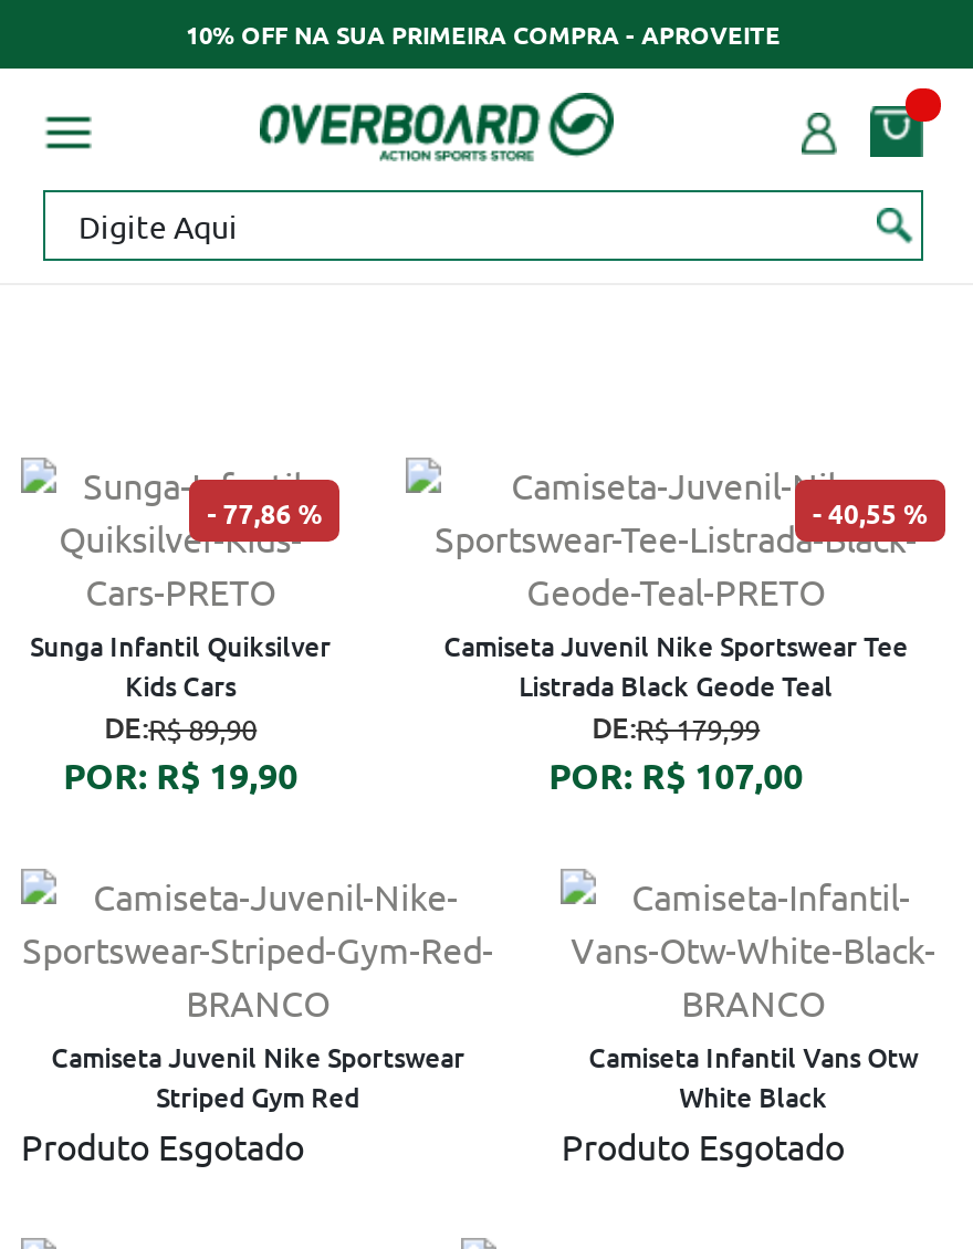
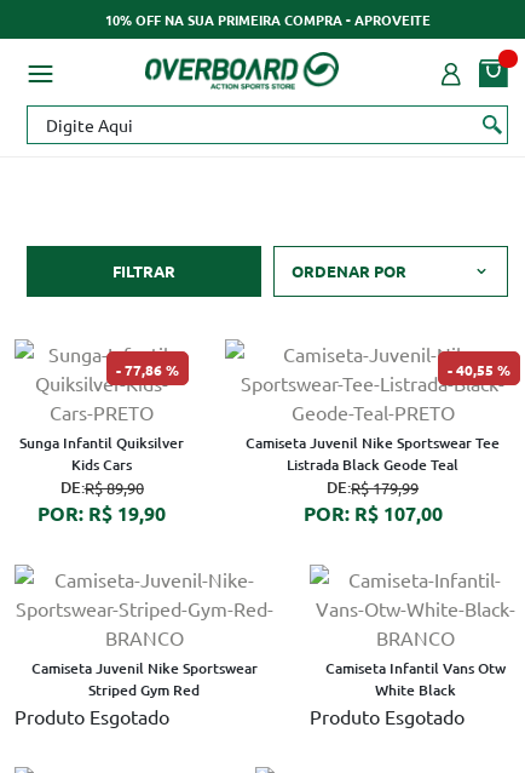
none -> [112,260,406,281] FILTRAR | ORDENAR POR

